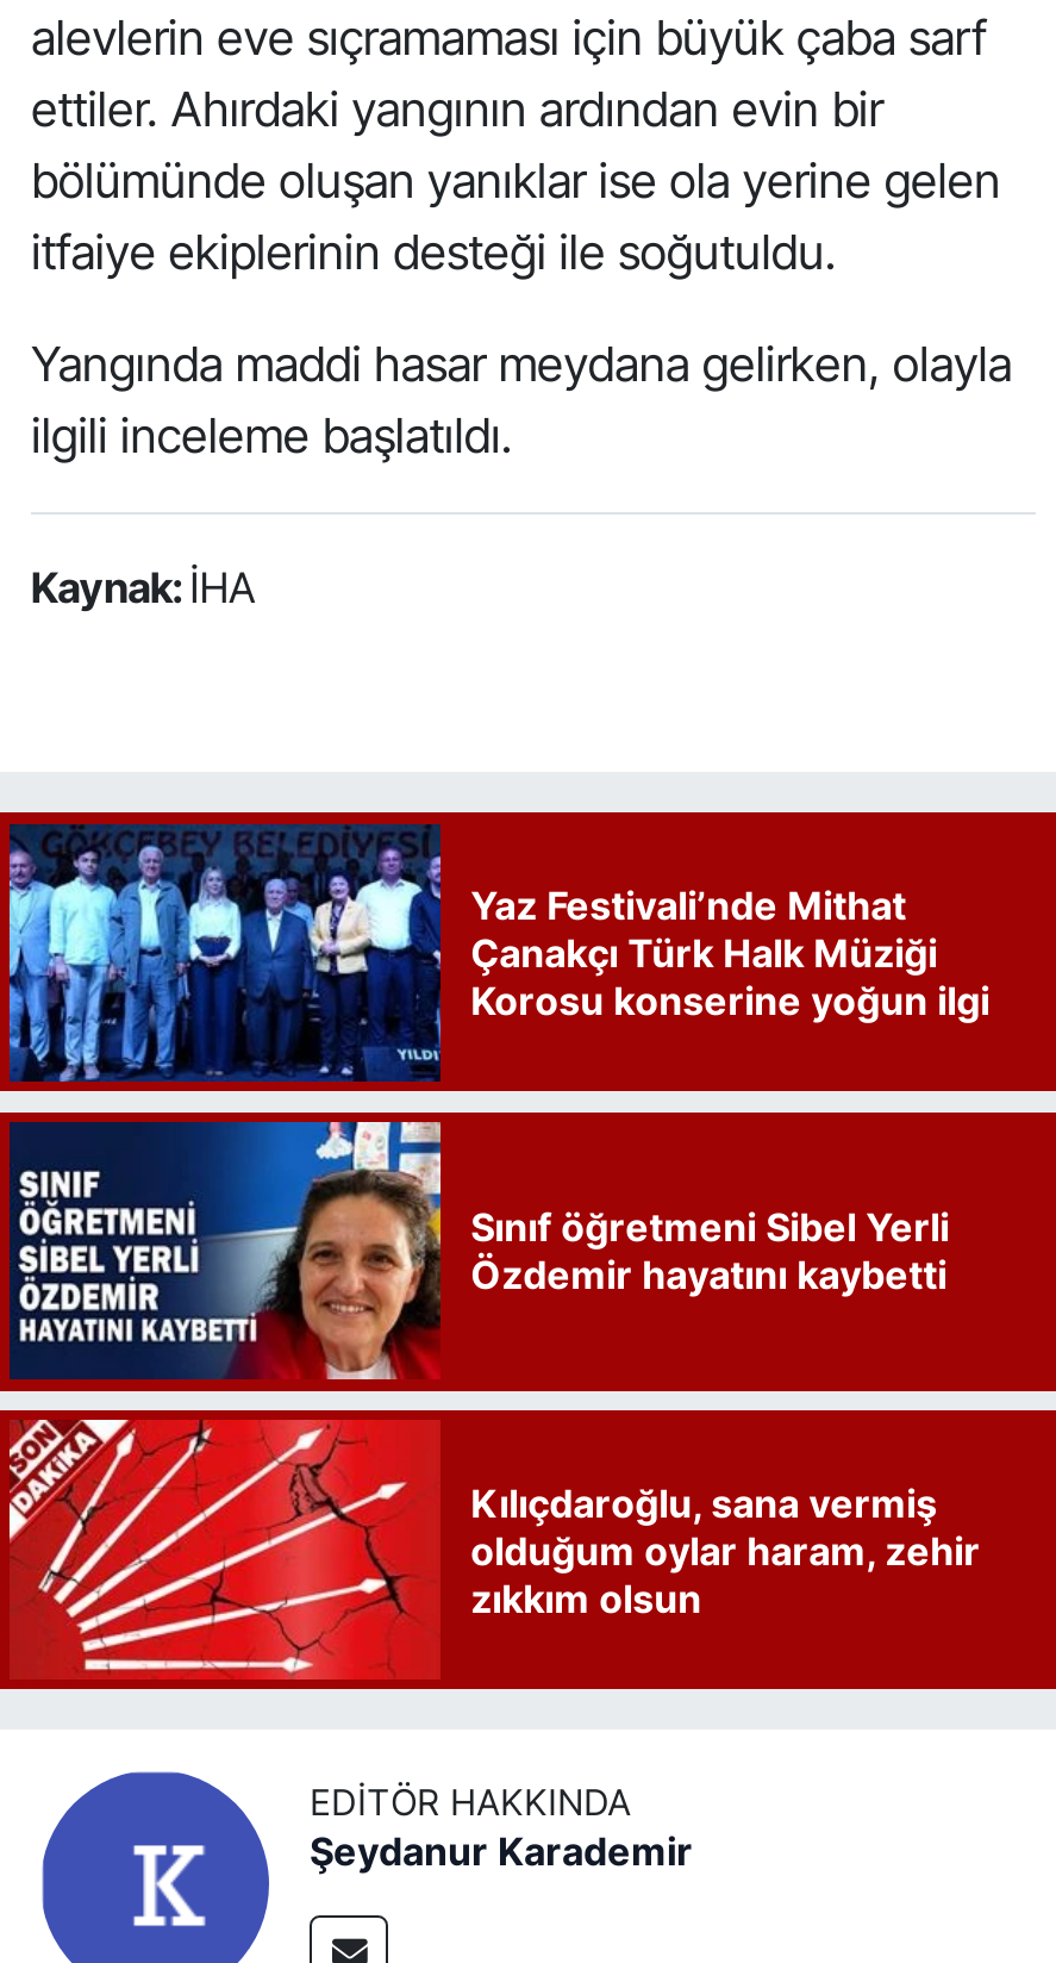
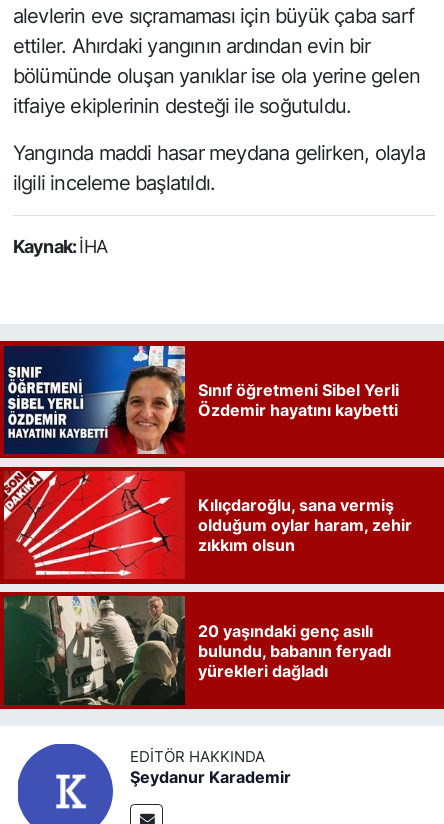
[7,822,990,1084] [image] | Yaz Festivali’nde Mithat | Çanakçı Türk Halk Müziği | Korosu konserine yoğun ilgi -> none
moved [0,1117,980,1621] -> [0,344,412,555]: [image] | Sınıf öğretmeni Sibel Yerli | Özdemir hayatını kaybetti | Kılıçdaroğlu, sana vermiş | olduğum oylar haram, zehir | zıkkım olsun
none -> [3,595,391,706] [image] | 20 yaşındaki genç asılı | bulundu, babanın feryadı | yürekleri dağladı

